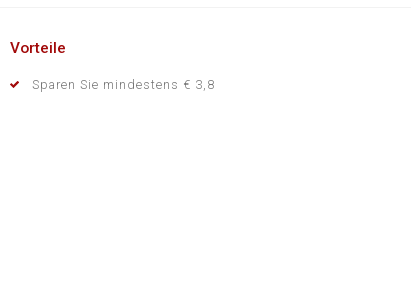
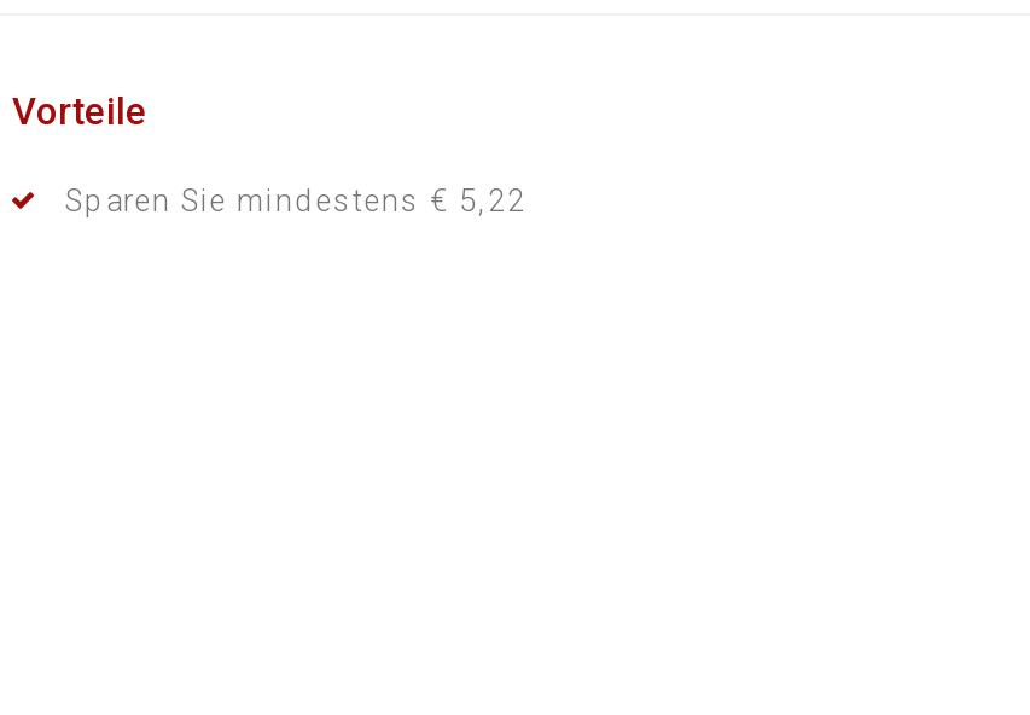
[32,77,215,92] Sparen Sie mindestens € 3,8 -> [65,182,526,219] Sparen Sie mindestens € 5,22

